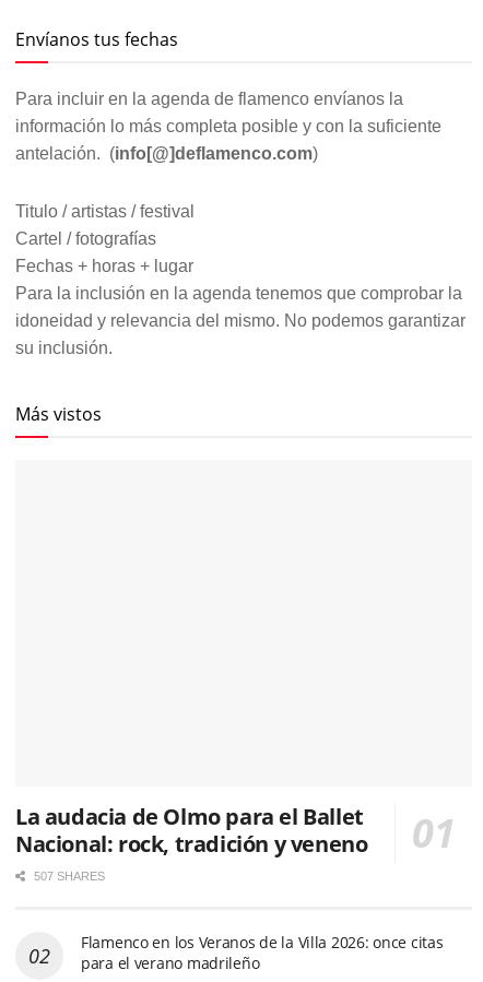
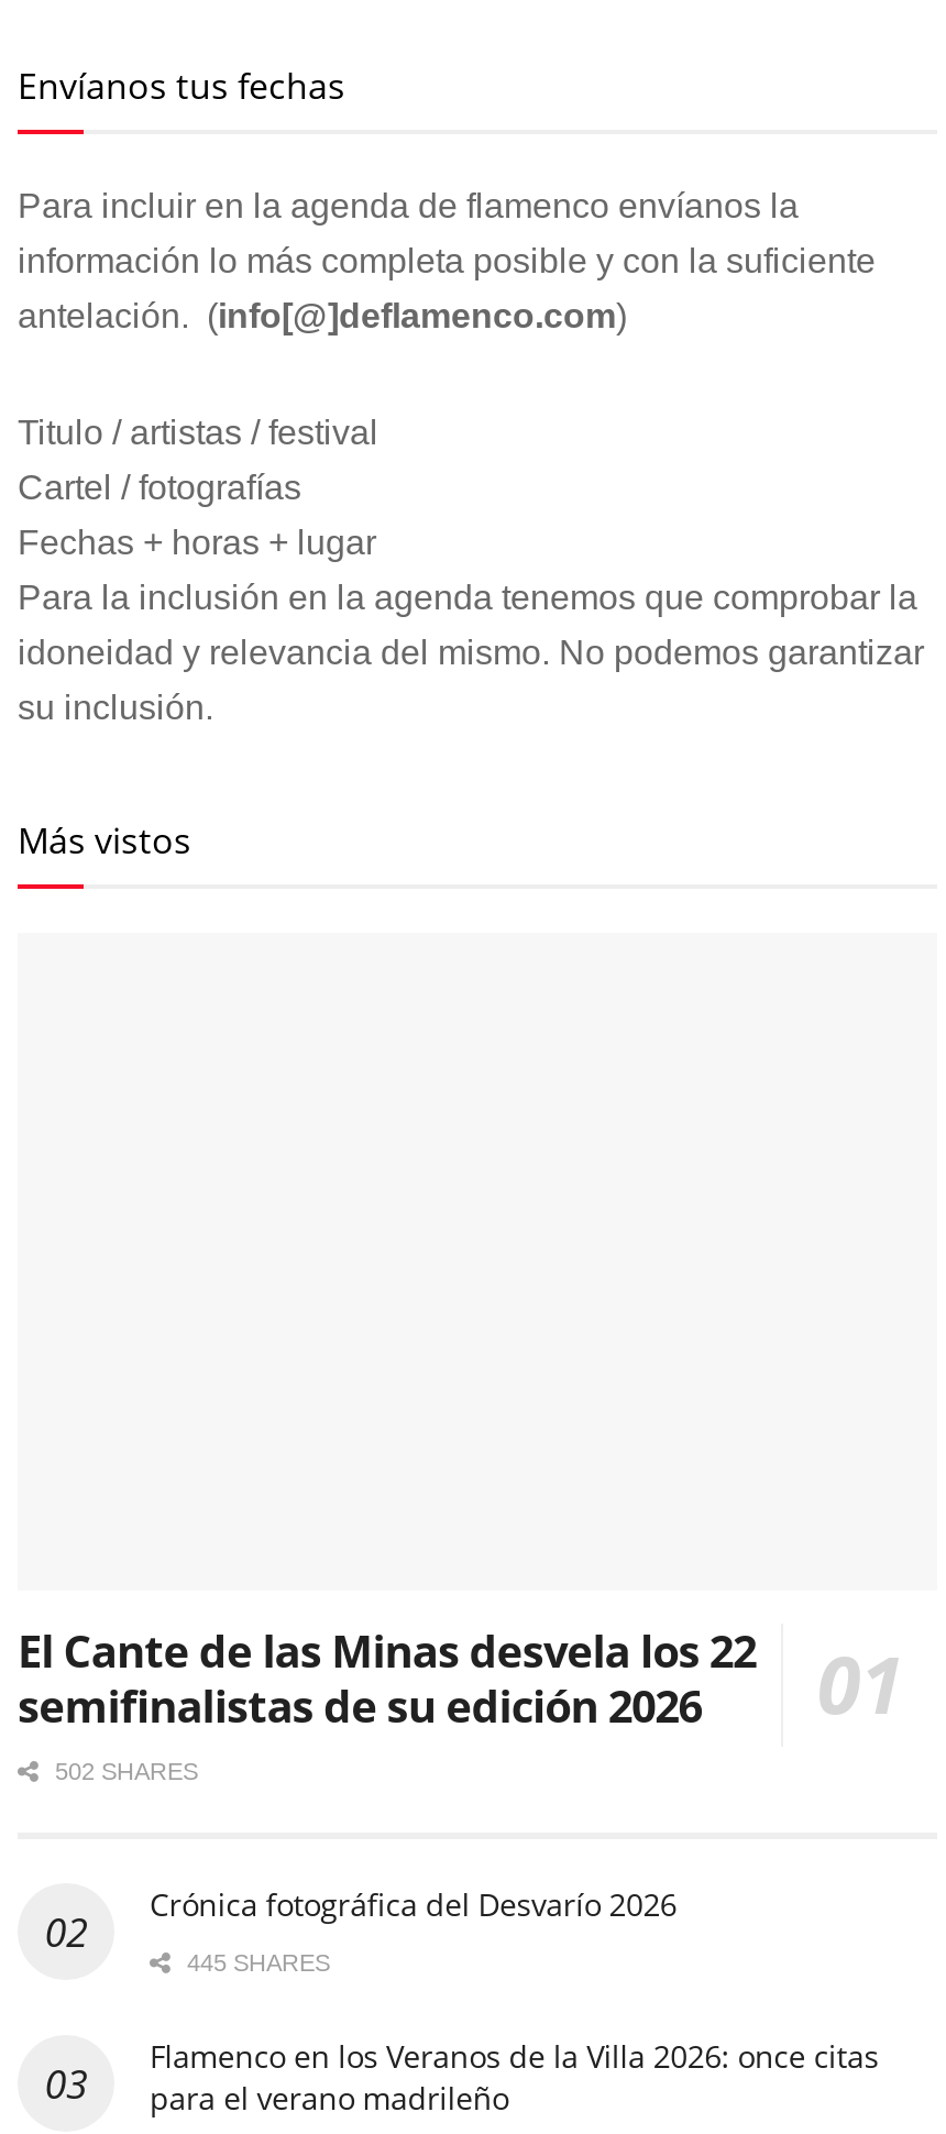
[15,802,368,882] La audacia de Olmo para el Ballet | Nacional: rock, tradición y veneno | 507 SHARES -> [18,1621,756,1975] El Cante de las Minas desvela los 22 | semifinalistas de su edición 2026 | 502 SHARES | Crónica fotográfica del Desvarío 2026 | 445 SHARES

